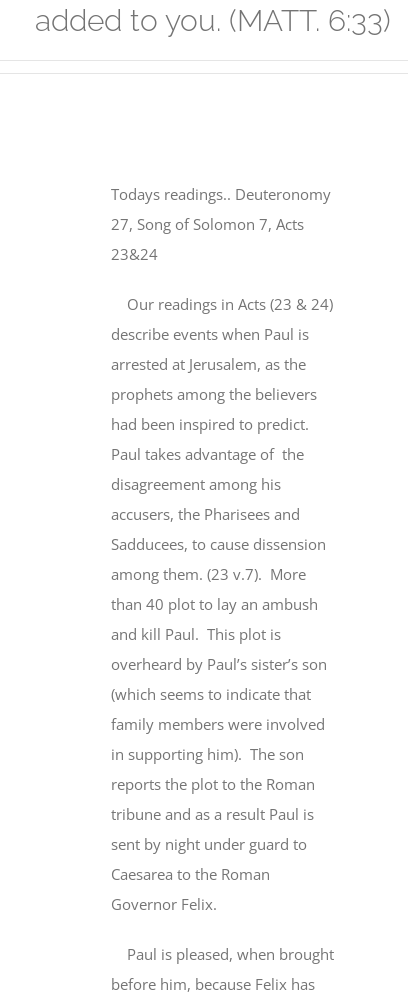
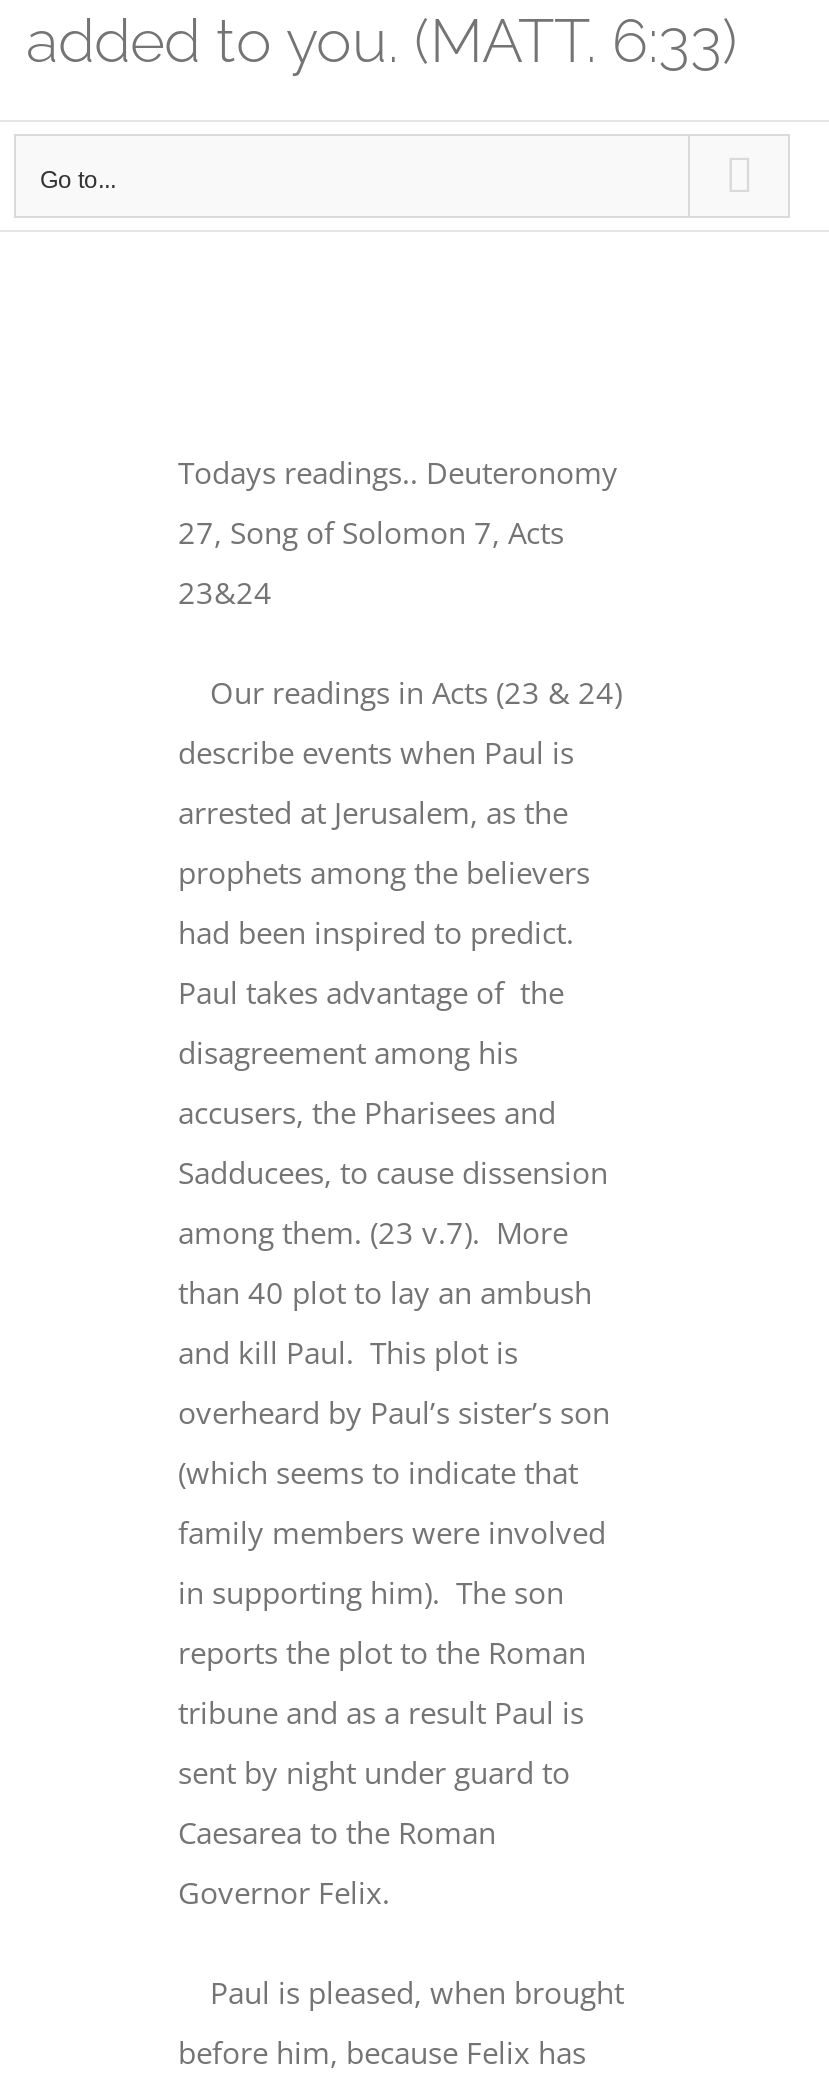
none -> [40,167,116,195] Go to...

